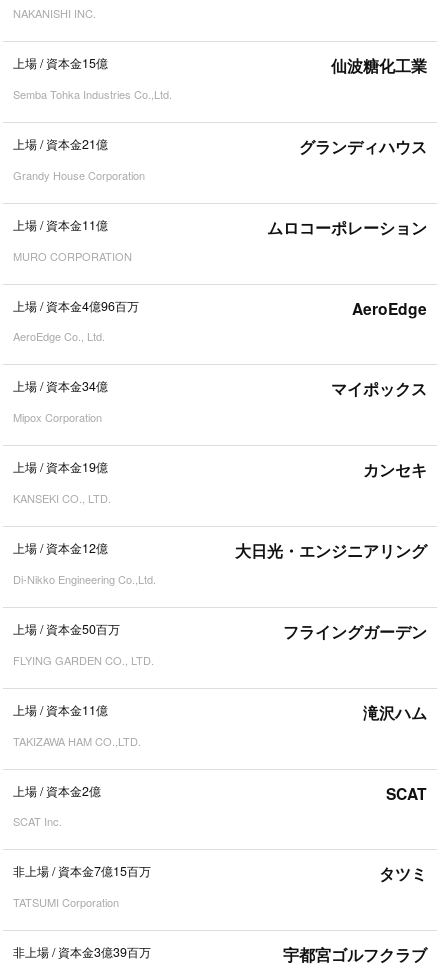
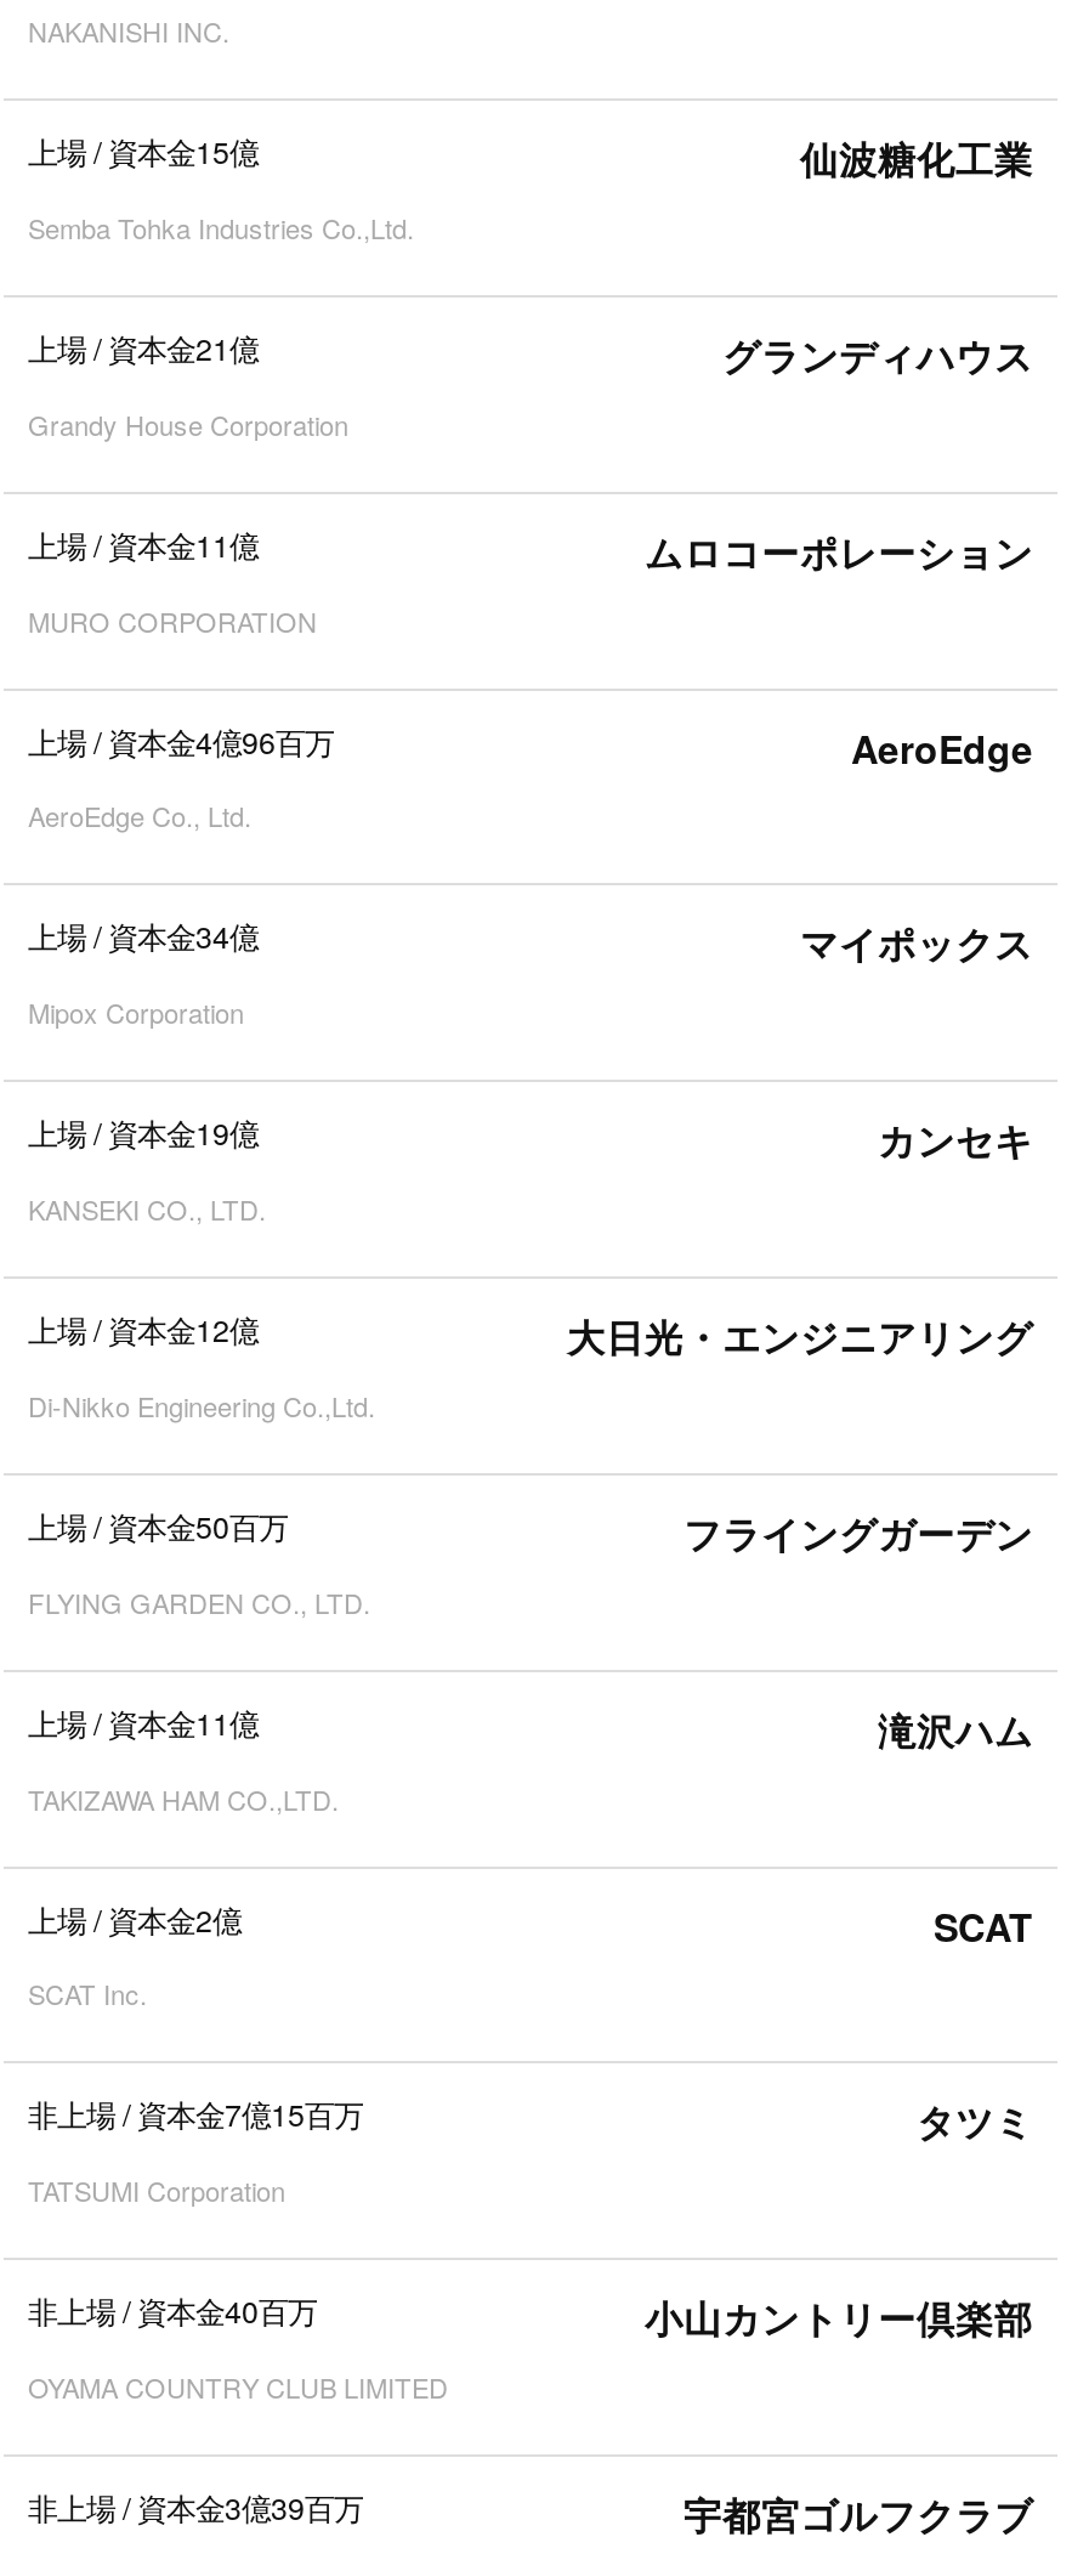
none -> [28,2289,1033,2406] 小山カントリー倶楽部 | 非上場/資本金40百万 | OYAMA COUNTRY CLUB LIMITED

